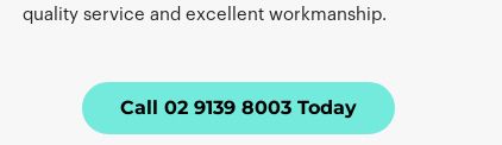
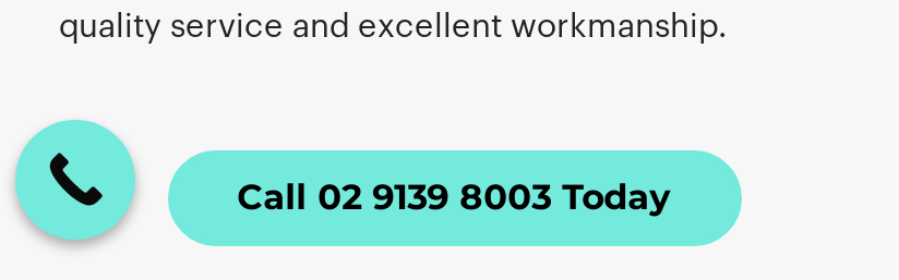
none -> [11,118,140,248] [image]

